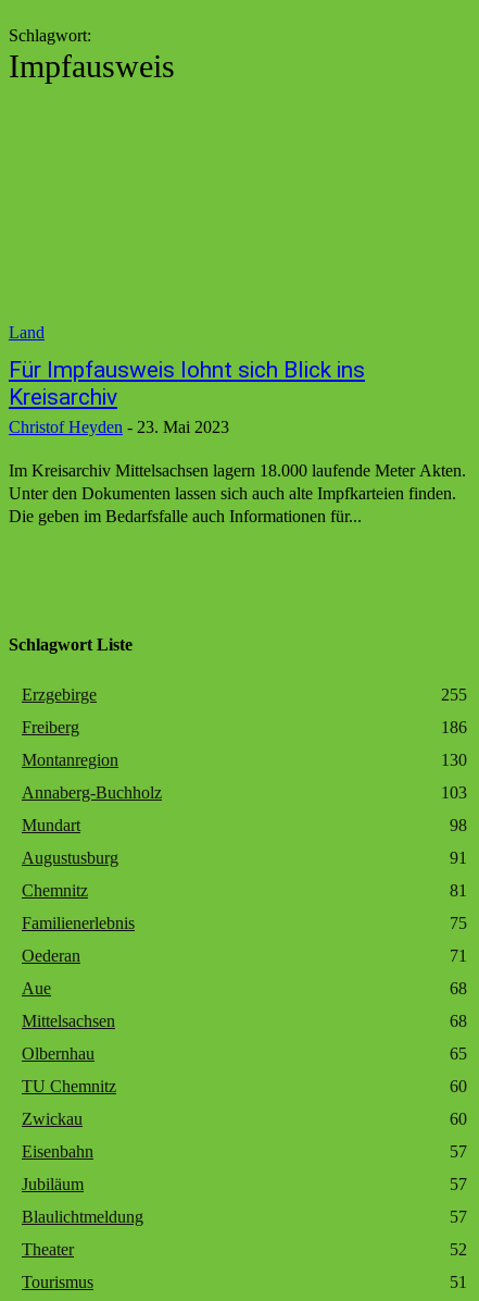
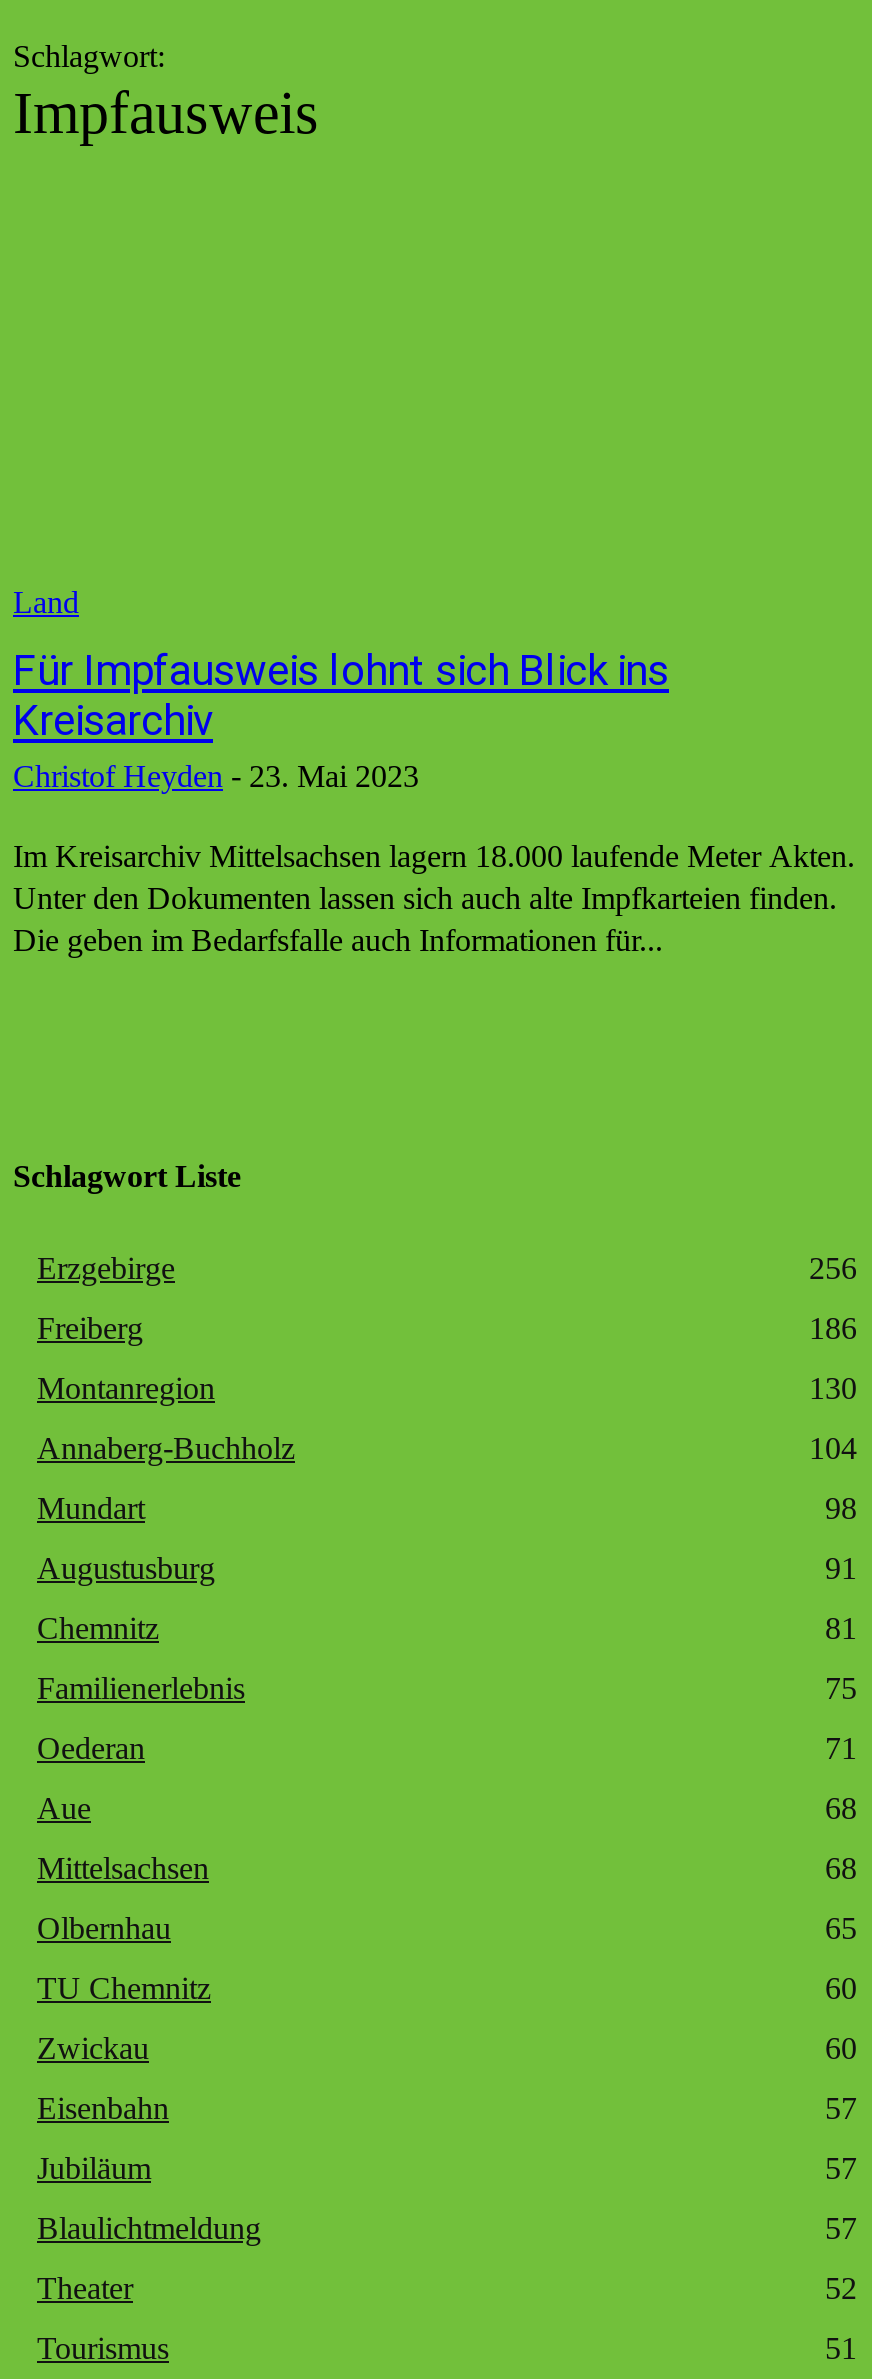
[441,685,467,703] 255 -> [809,1250,857,1284] 256
[441,783,467,801] 103 -> [809,1430,857,1464] 104

